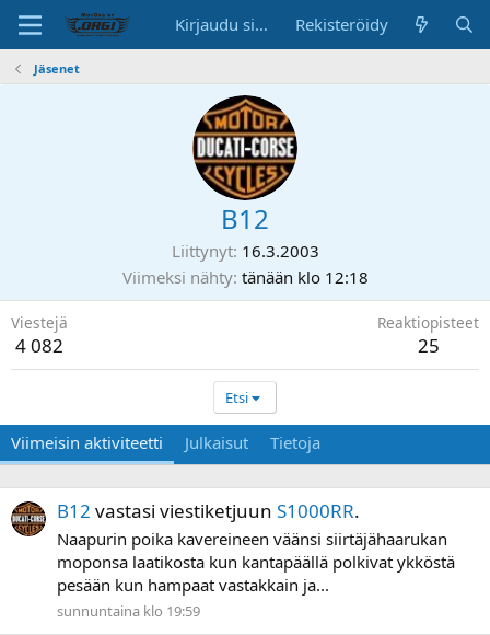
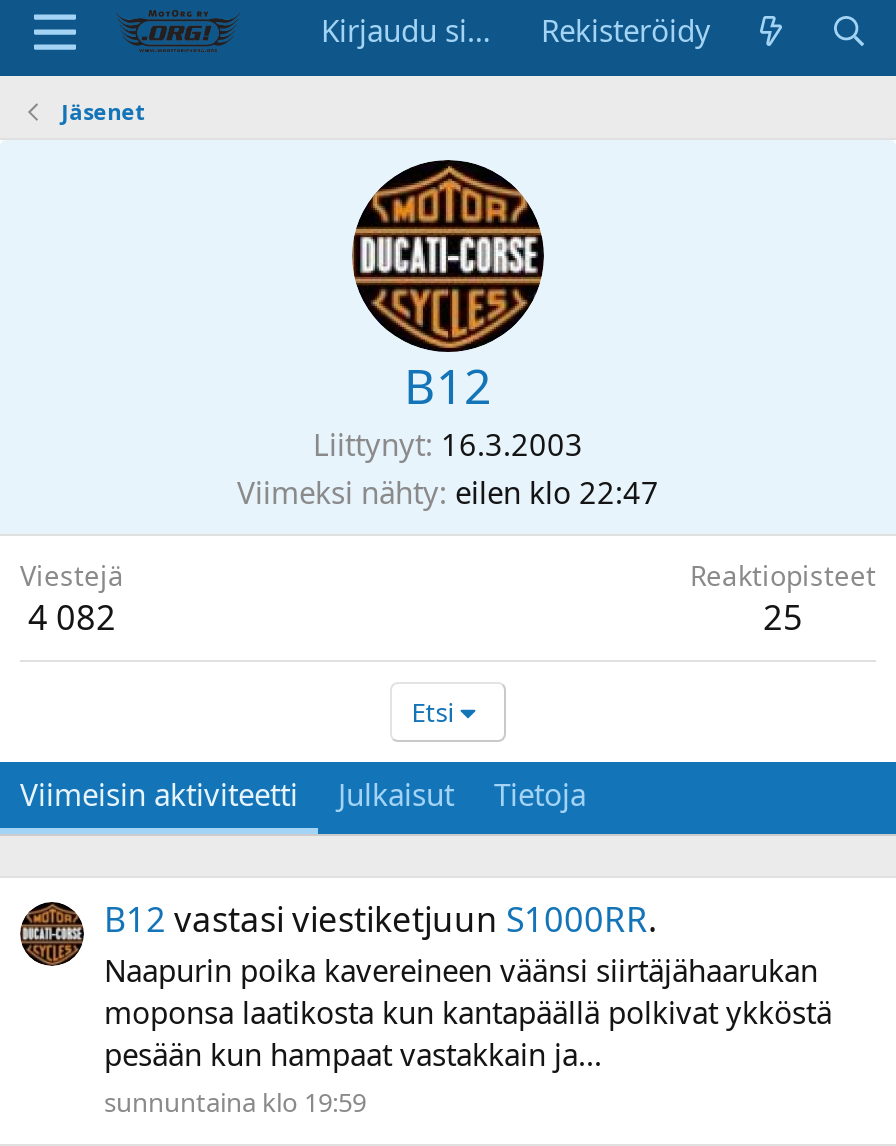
[122,266,368,288] Viimeksi nähty tänään klo 12:18 -> [237,472,659,512] Viimeksi nähty eilen klo 22:47

